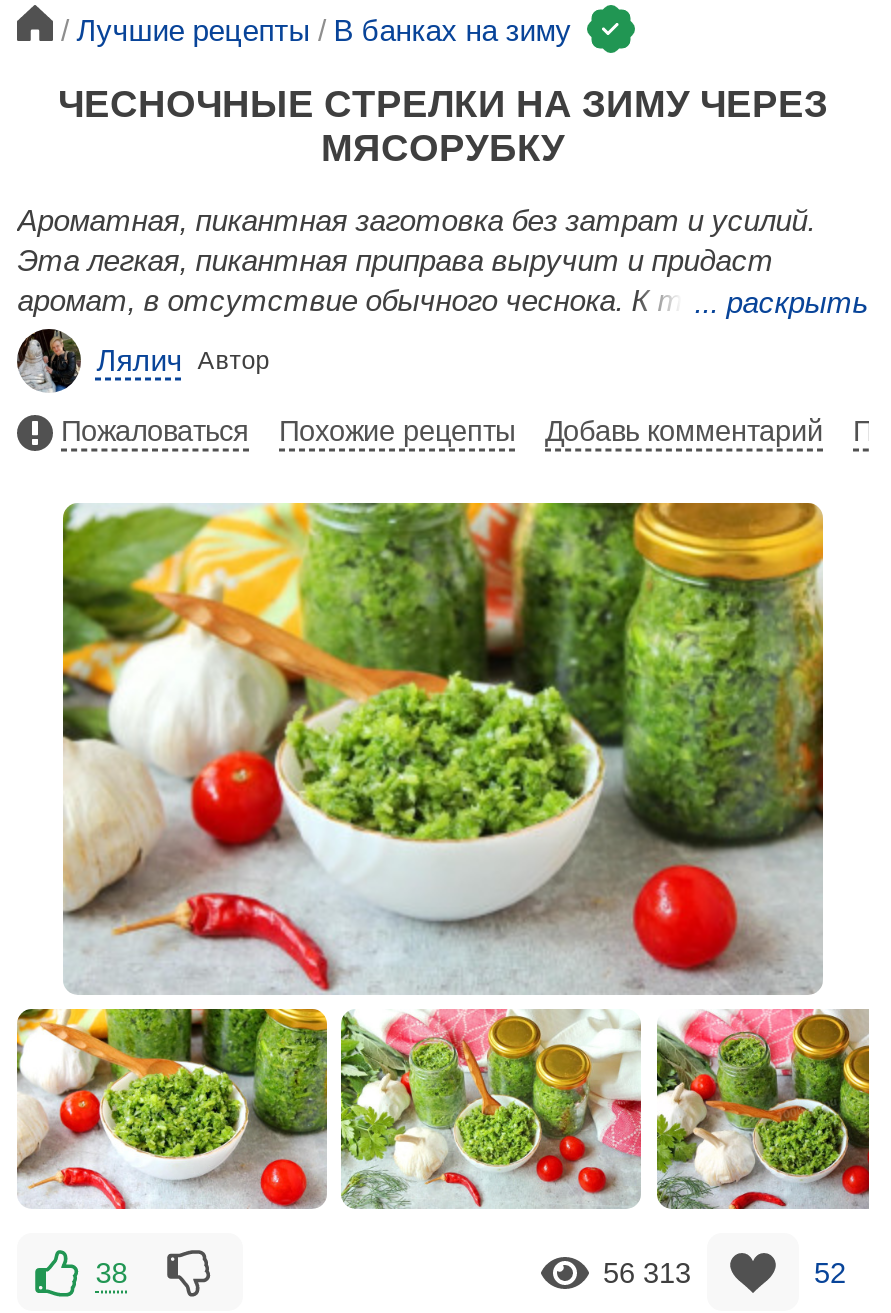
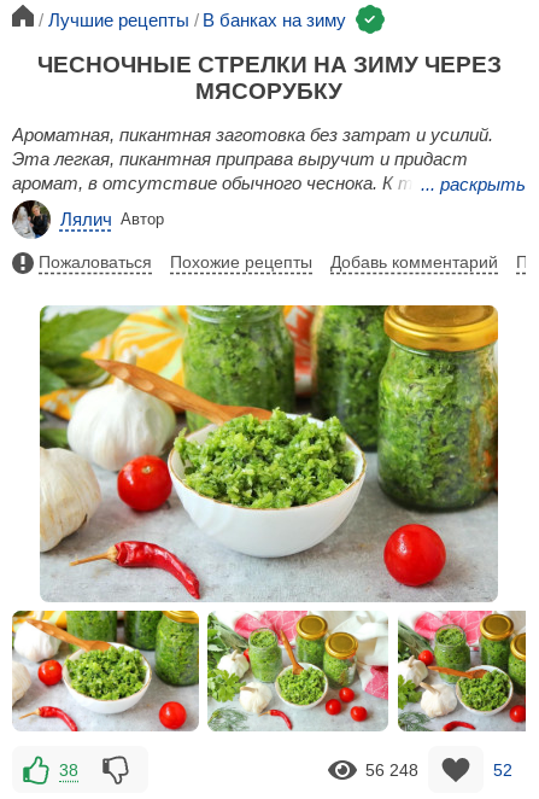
[603,1257,691,1289] 56 313 -> [365,760,418,779] 56 248

